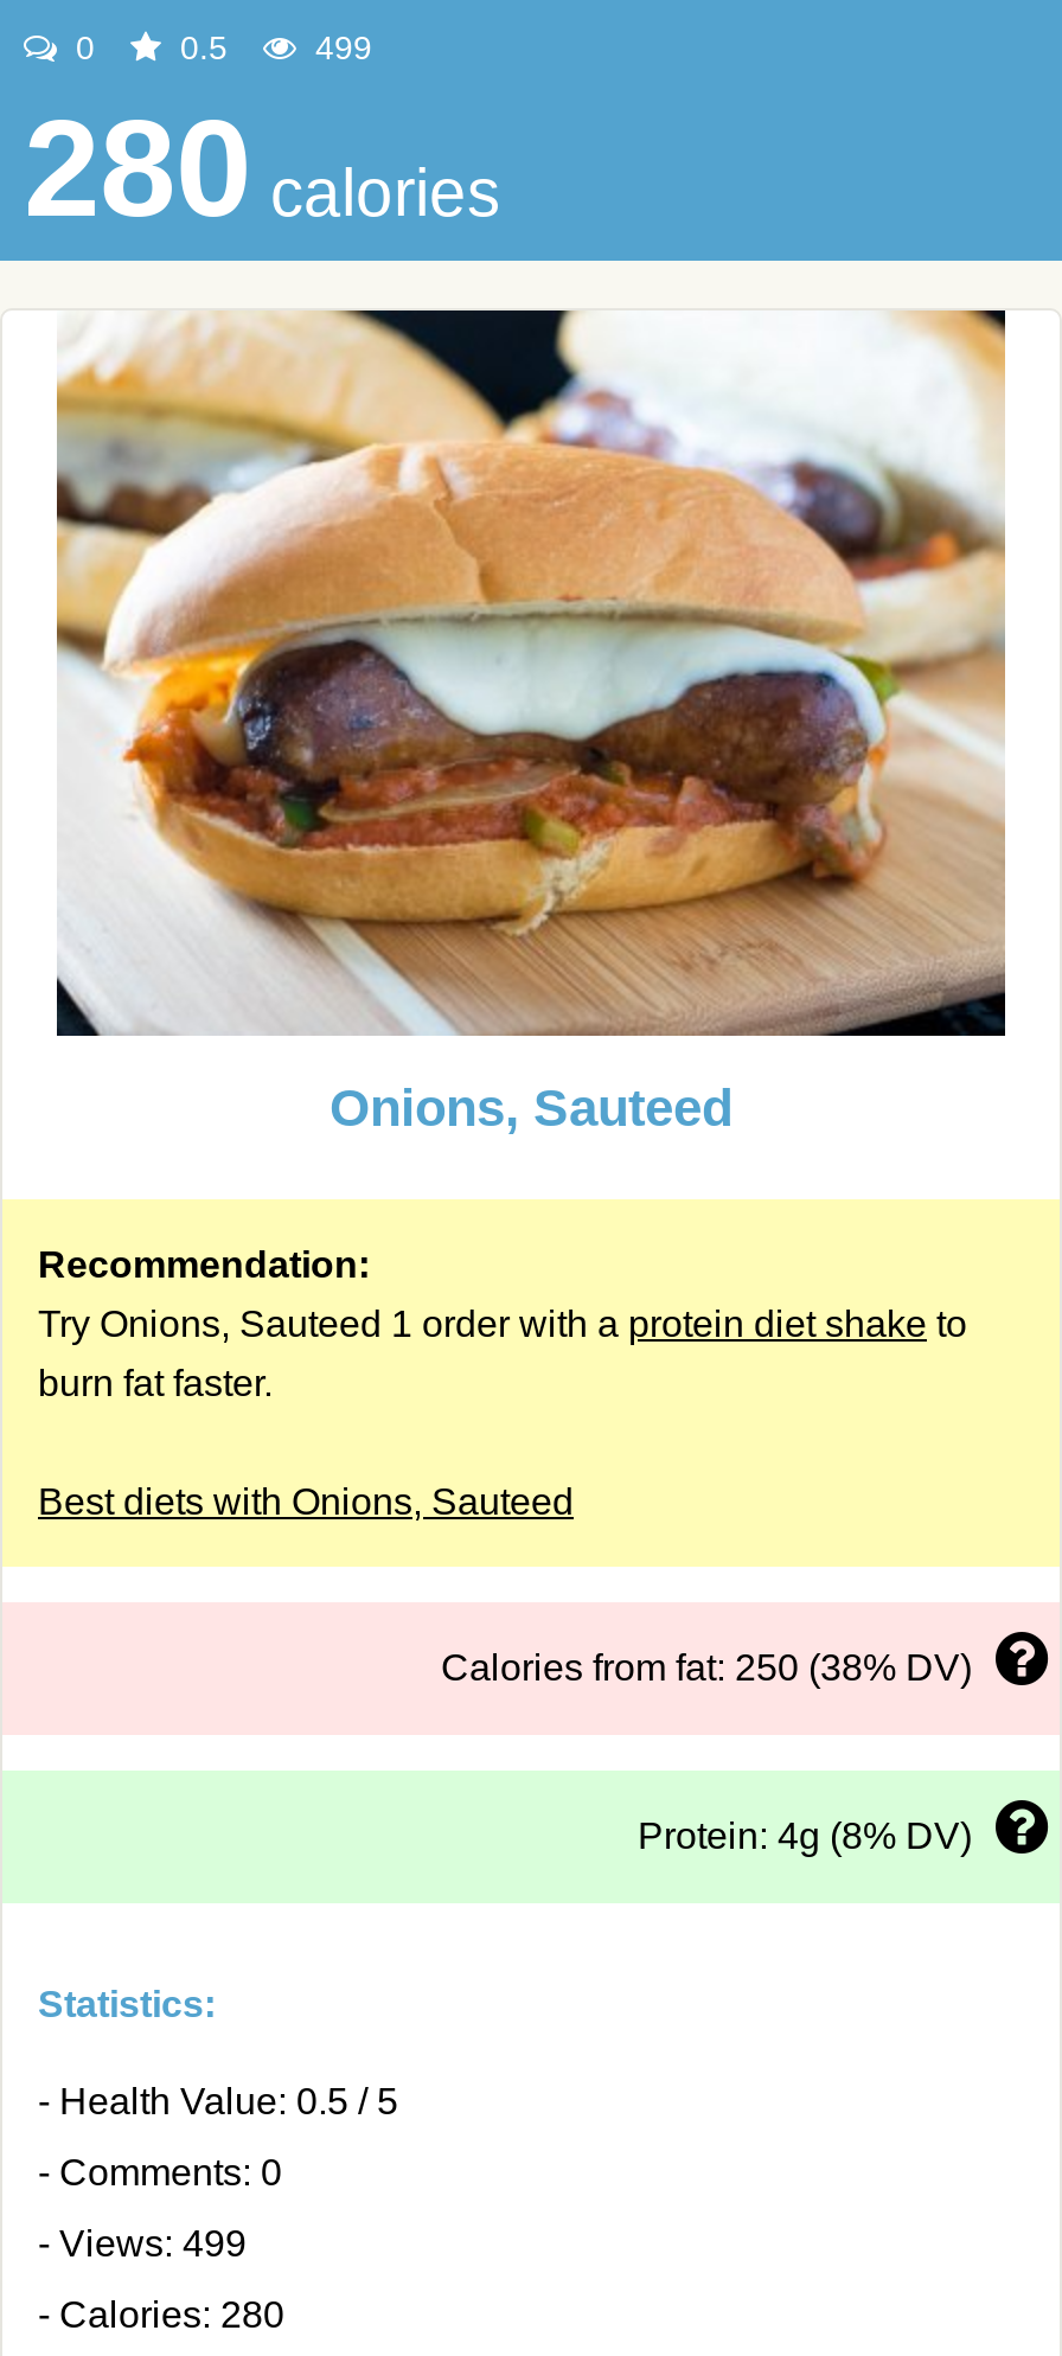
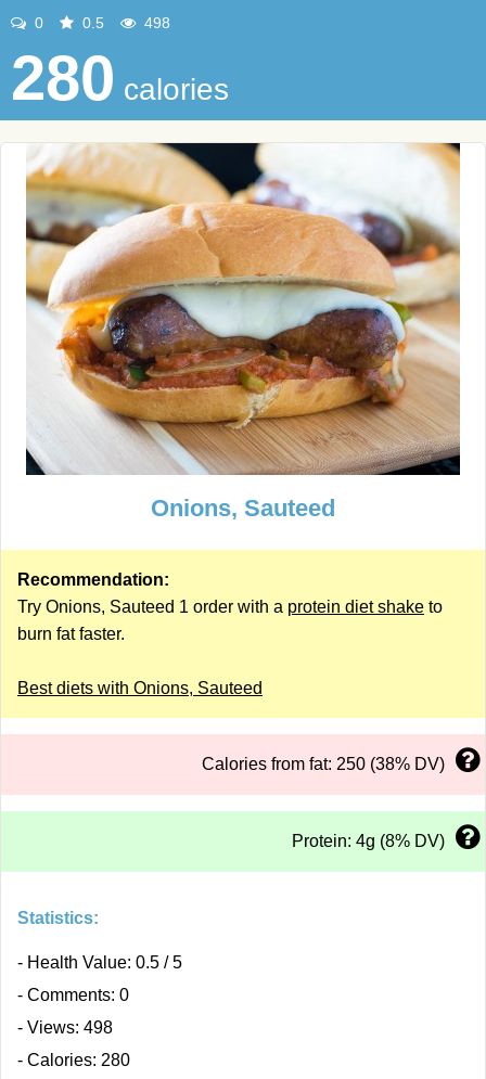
[306,28,372,66] 499 -> [140,14,170,31] 498
[38,2223,247,2264] - Views: 499 -> [17,1018,113,1037] - Views: 498

